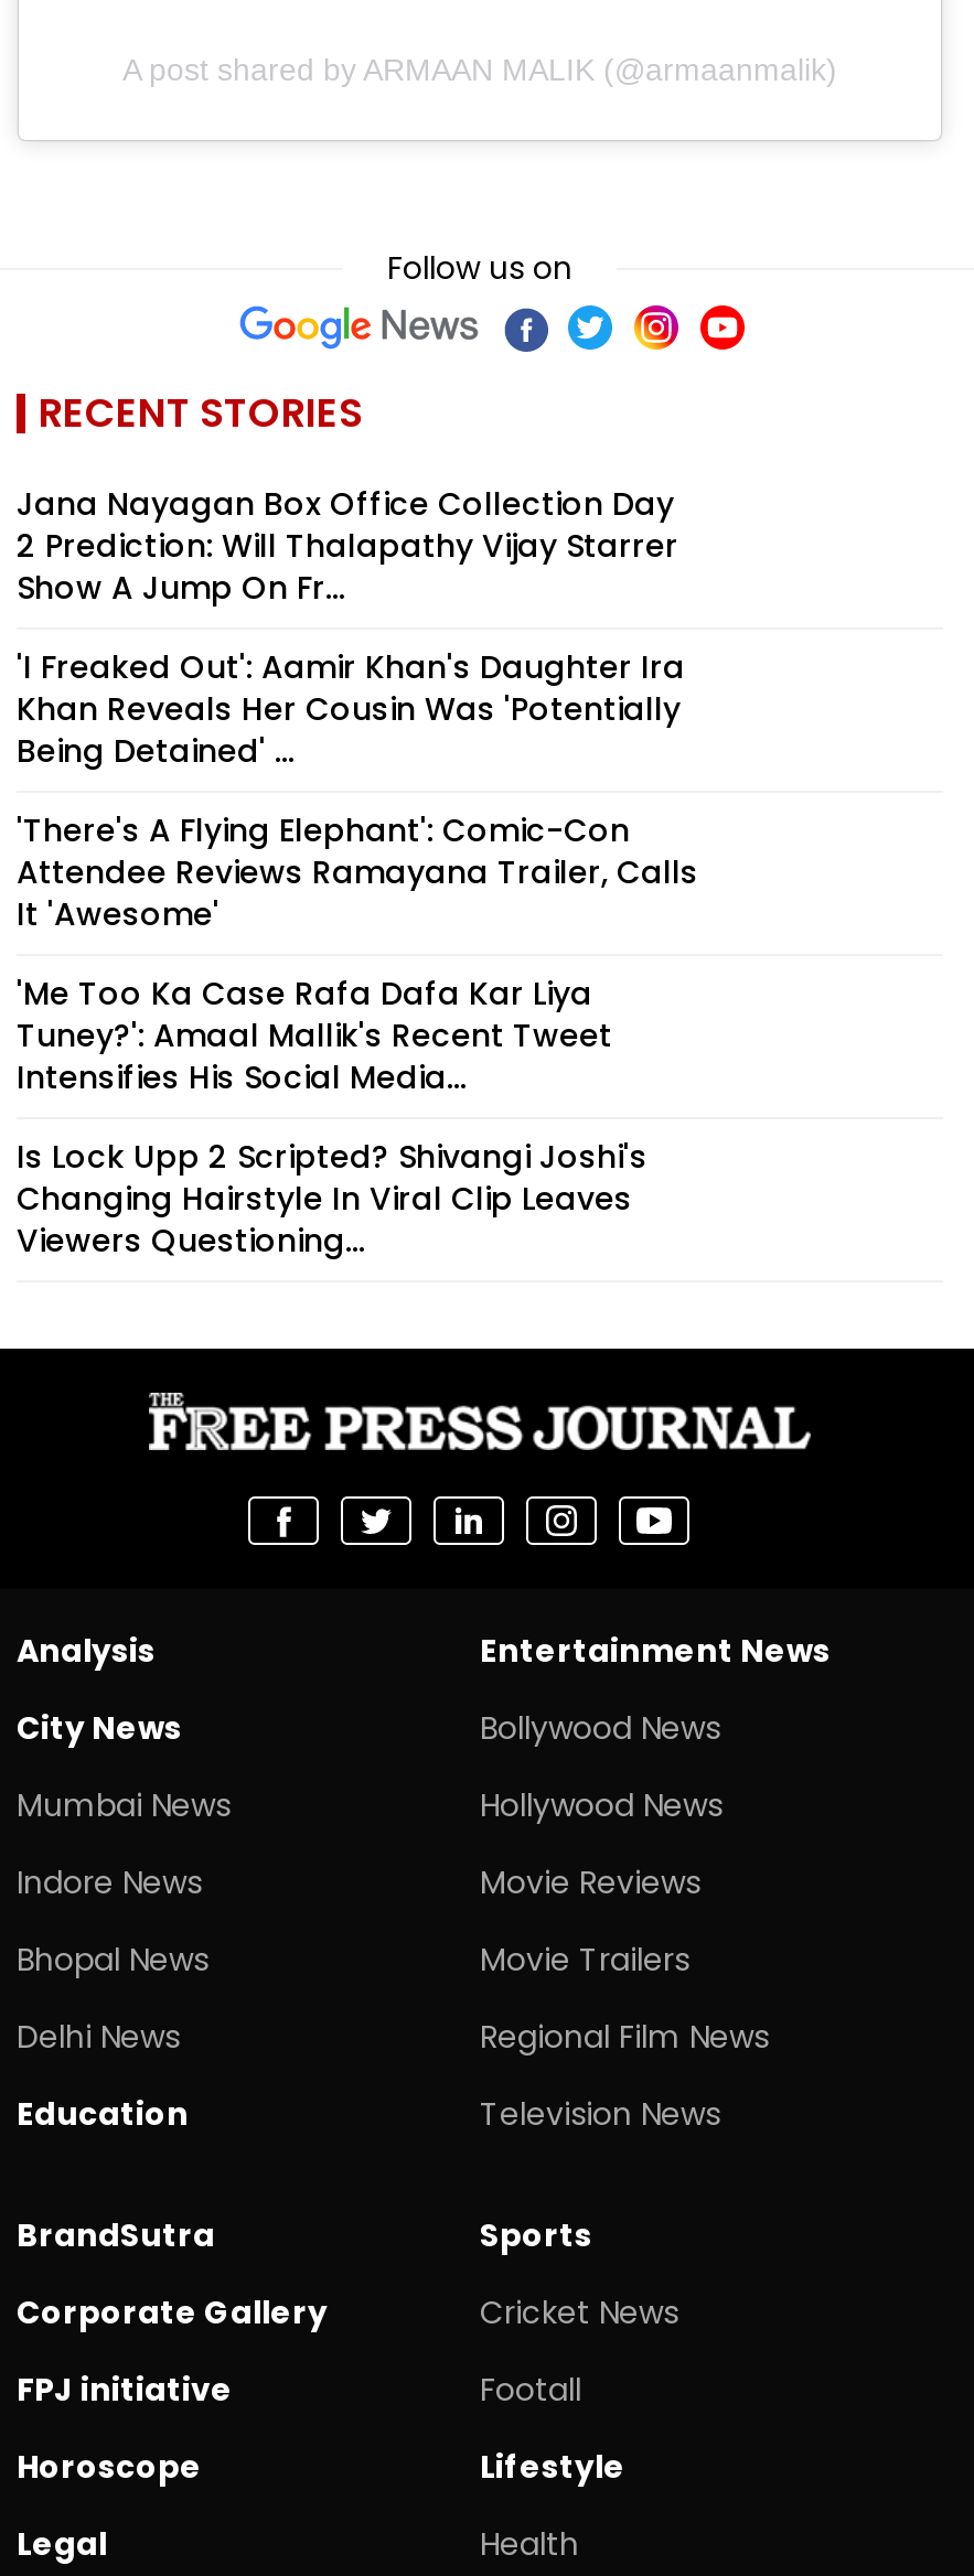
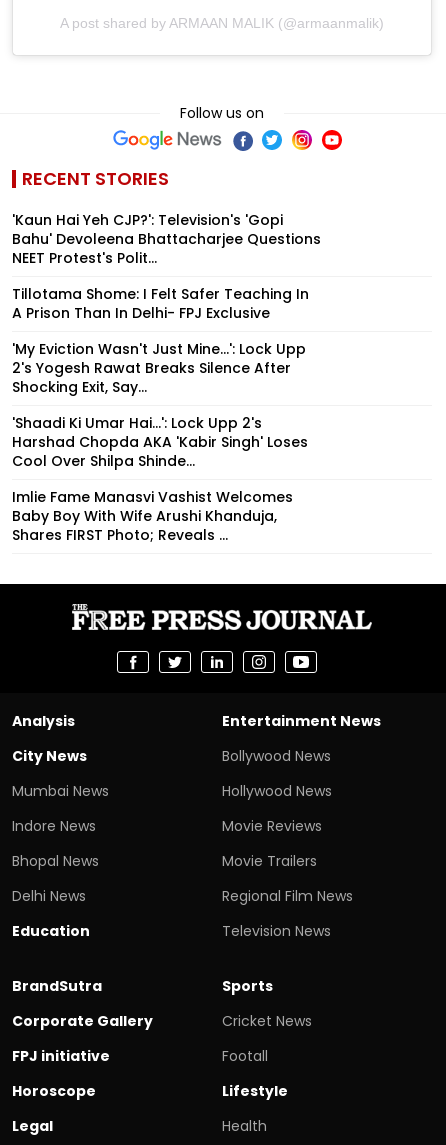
[17,482,678,610] Jana Nayagan Box Office Collection Day | 2 Prediction: Will Thalapathy Vijay Starrer | Show A Jump On Fr... -> [12,210,321,268] 'Kaun Hai Yeh CJP?': Television's 'Gopi | Bahu' Devoleena Bhattacharjee Questions | NEET Protest's Polit...
[17,645,685,773] 'I Freaked Out': Aamir Khan's Daughter Ira | Khan Reveals Her Cousin Was 'Potentially | Being Detained' ... -> [12,284,309,323] Tillotama Shome: I Felt Safer Teaching In | A Prison Than In Delhi- FPJ Exclusive
[17,808,698,936] 'There's A Flying Elephant': Comic-Con | Attendee Reviews Ramayana Trailer, Calls | It 'Awesome' -> [12,339,306,397] 'My Eviction Wasn't Just Mine...': Lock Upp | 2's Yogesh Rawat Breaks Silence After | Shocking Exit, Say...
[17,971,612,1099] 'Me Too Ka Case Rafa Dafa Kar Liya | Tuney?': Amaal Mallik's Recent Tweet | Intensifies His Social Media... -> [12,413,308,471] 'Shaadi Ki Umar Hai...': Lock Upp 2's | Harshad Chopda AKA 'Kabir Singh' Loses | Cool Over Shilpa Shinde...
[17,1134,647,1262] Is Lock Upp 2 Scripted? Shivangi Joshi's | Changing Hairstyle In Viral Clip Leaves | Viewers Questioning... -> [12,487,293,545] Imlie Fame Manasvi Vashist Welcomes | Baby Boy With Wife Arushi Khanduja, | Shares FIRST Photo; Reveals ...

